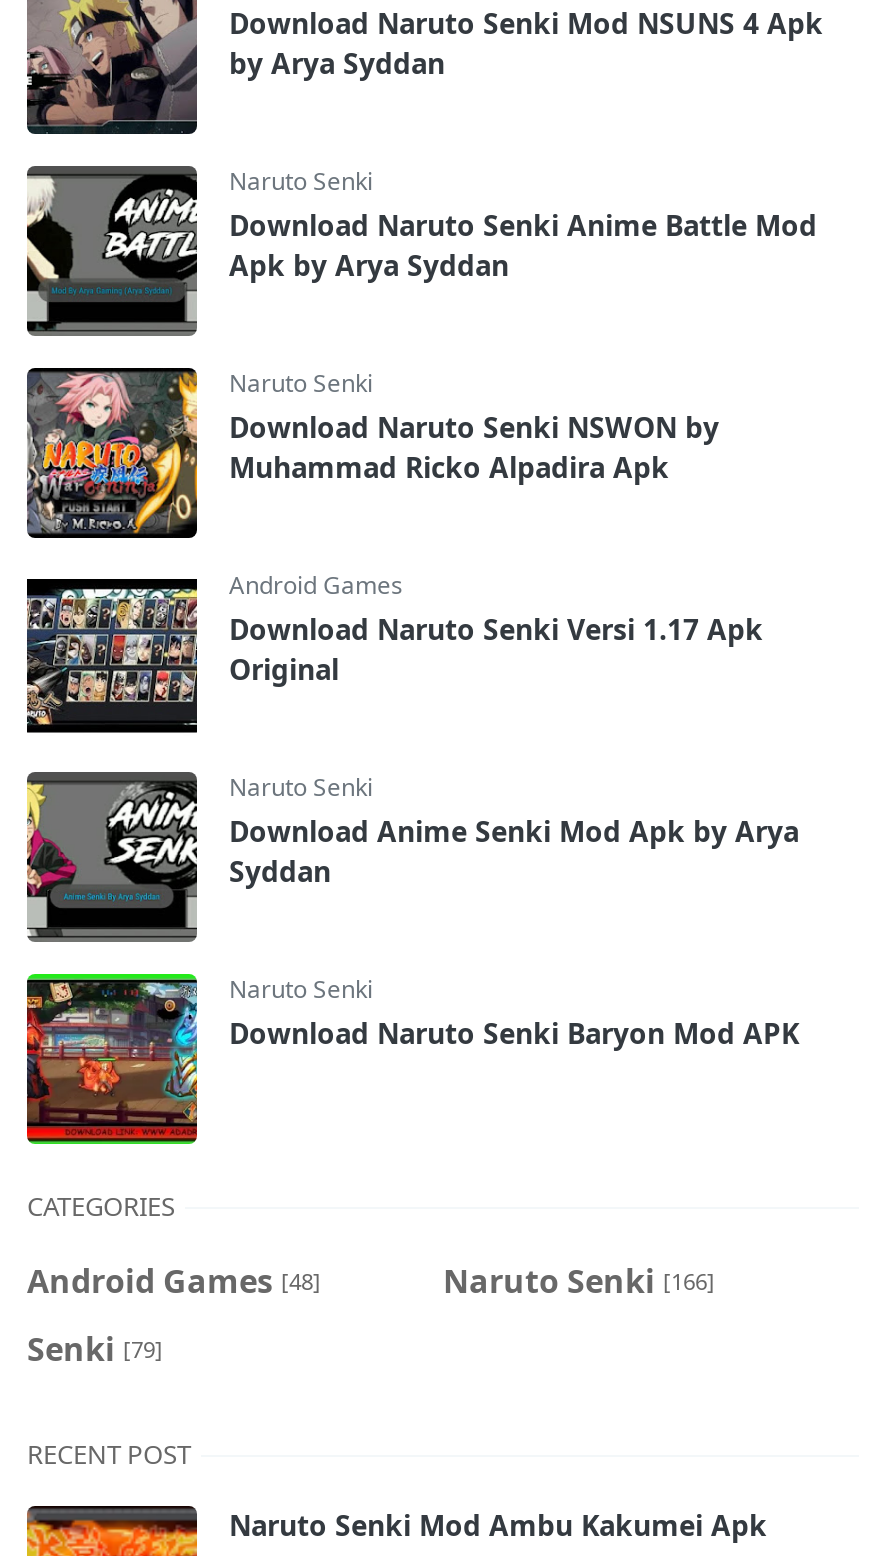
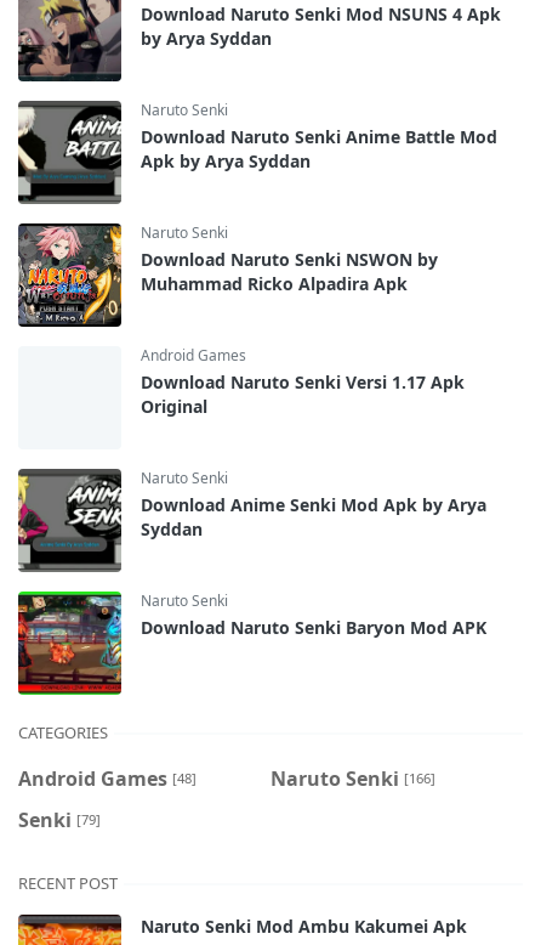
[25,576,199,734] [image] -> none

